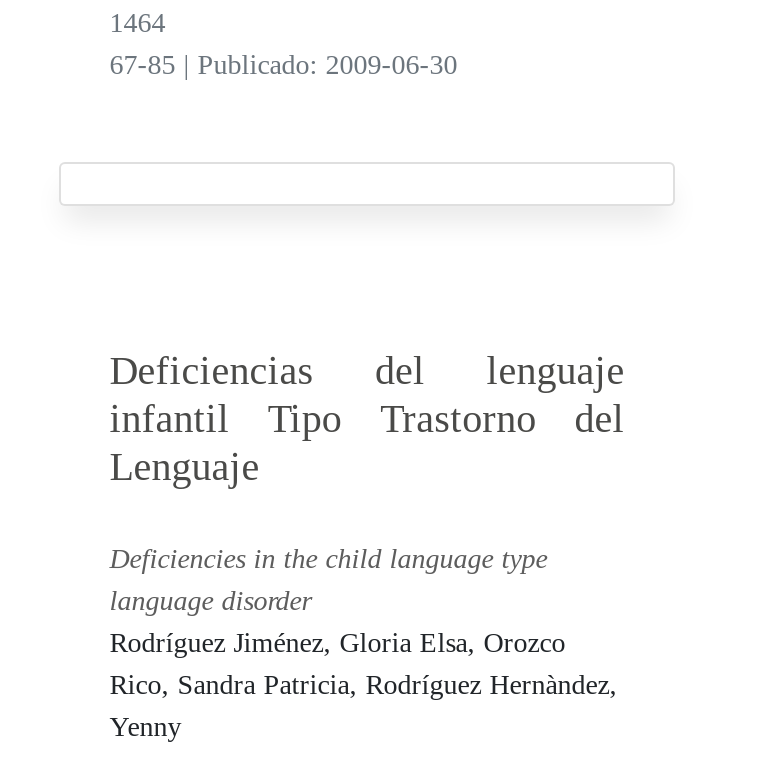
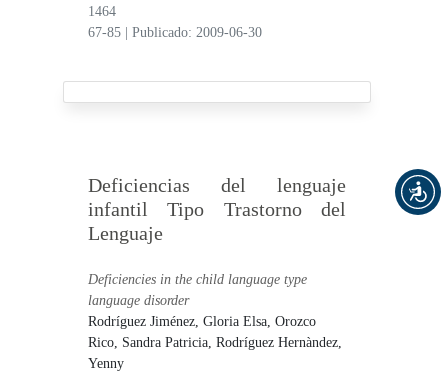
none -> [394,168,438,216] [image]

